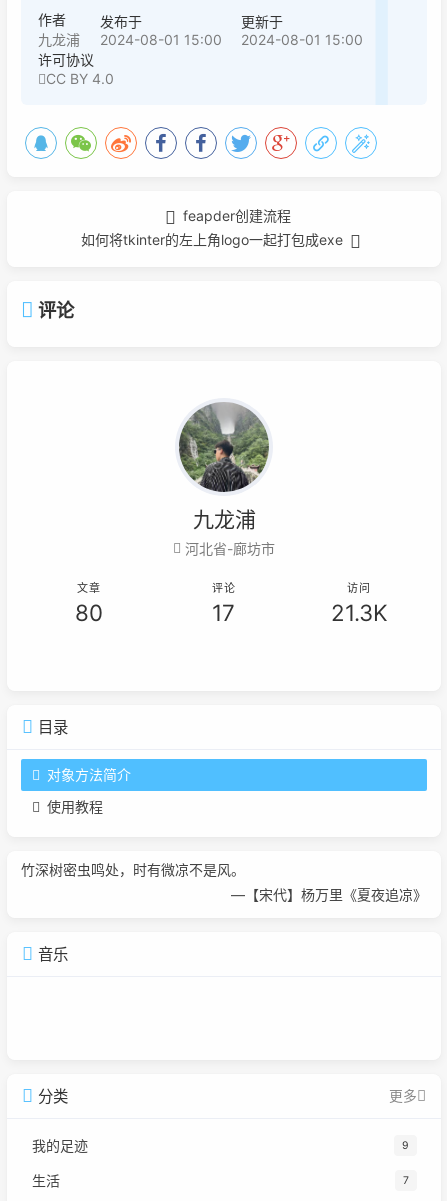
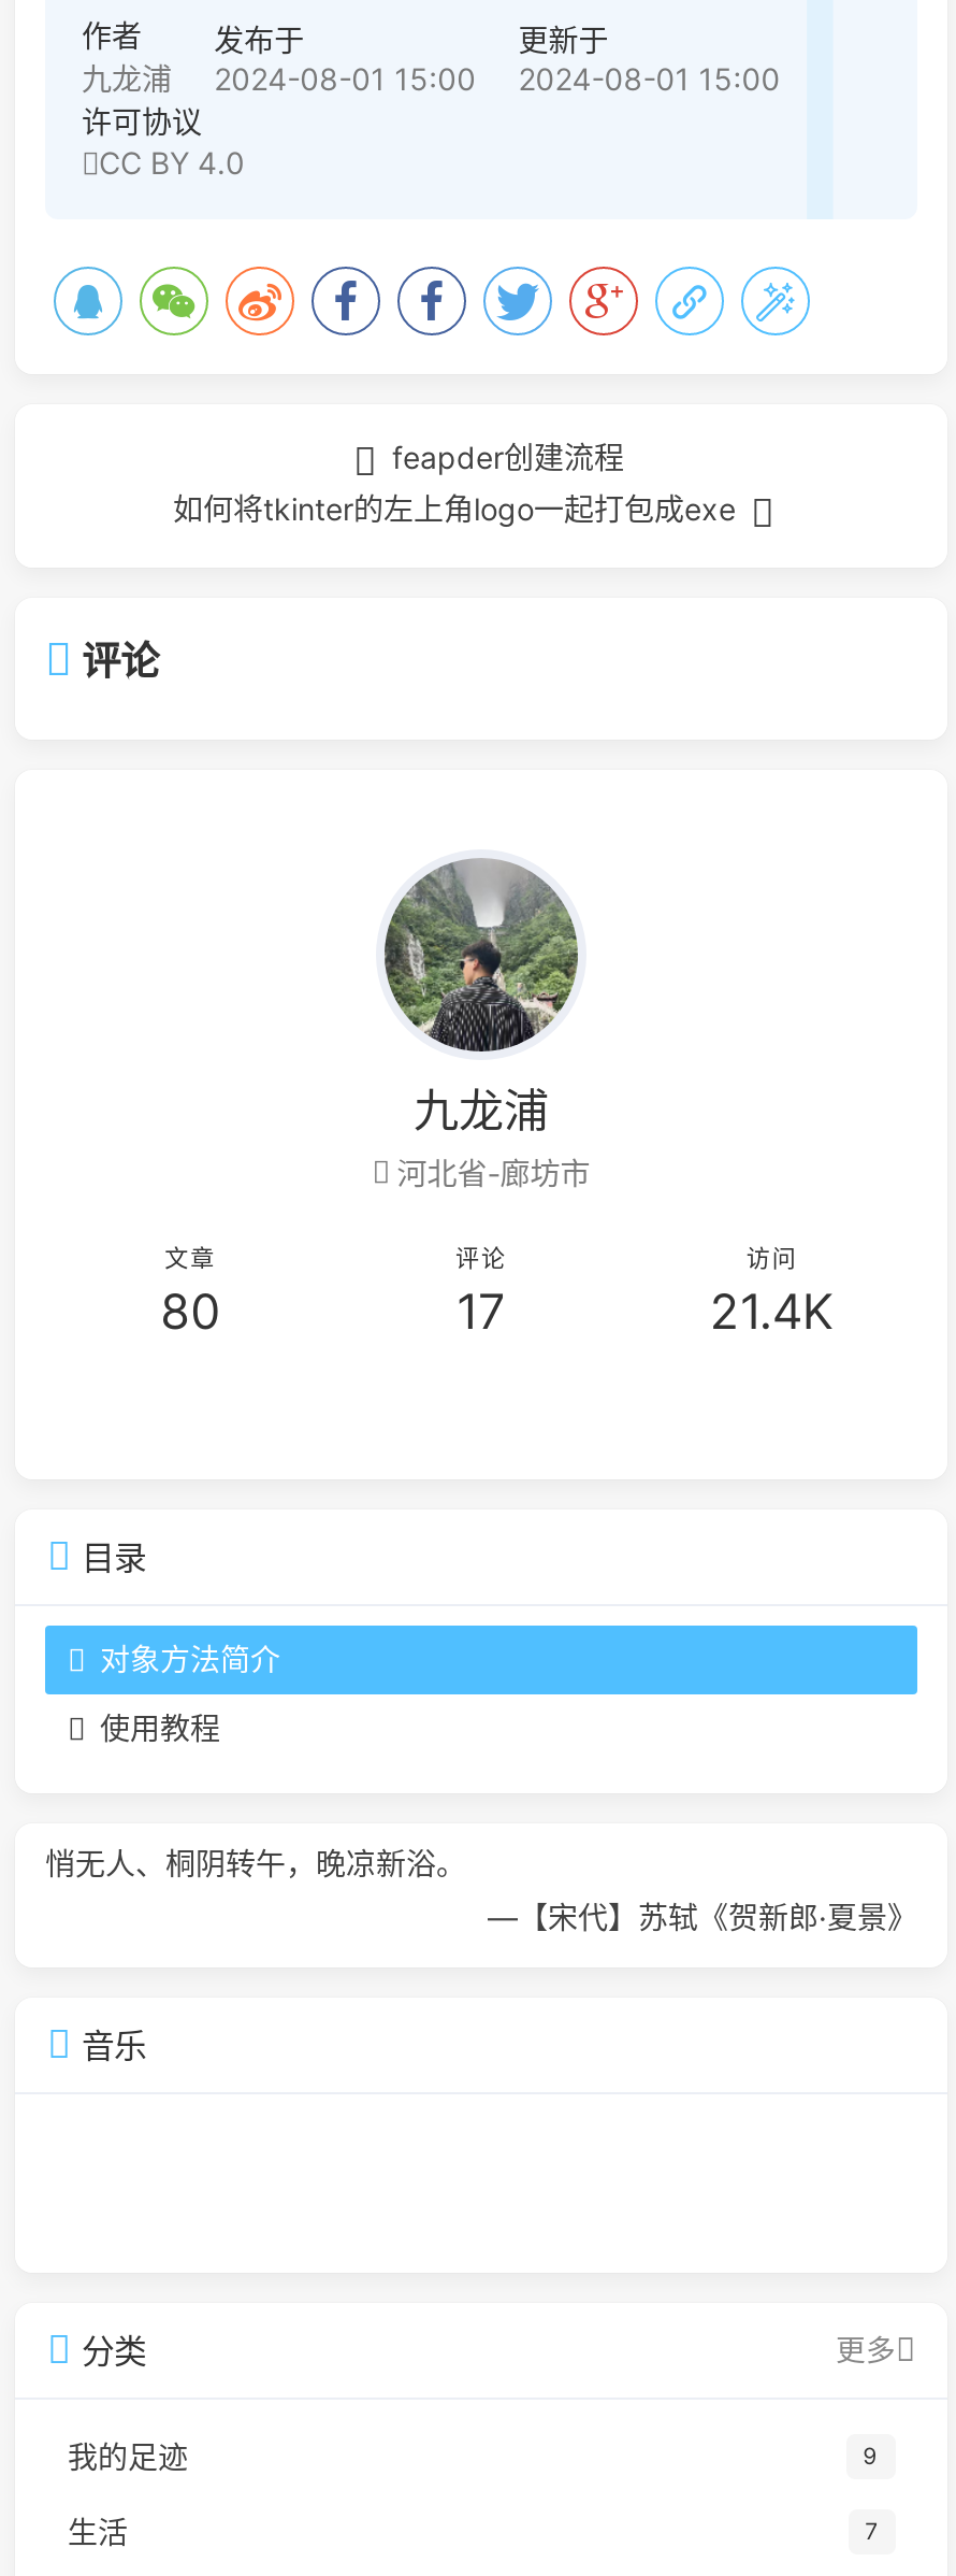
[331,599,388,626] 21.3K -> [710,1281,834,1339] 21.4K
[21,861,245,878] 竹深树密虫鸣处，时有微凉不是风。 -> [45,1845,466,1882] 悄无人、桐阴转午，晚凉新浴。
[231,886,427,903] —【宋代】杨万里《夏夜追凉》 -> [488,1899,917,1935] —【宋代】苏轼《贺新郎·夏景》

